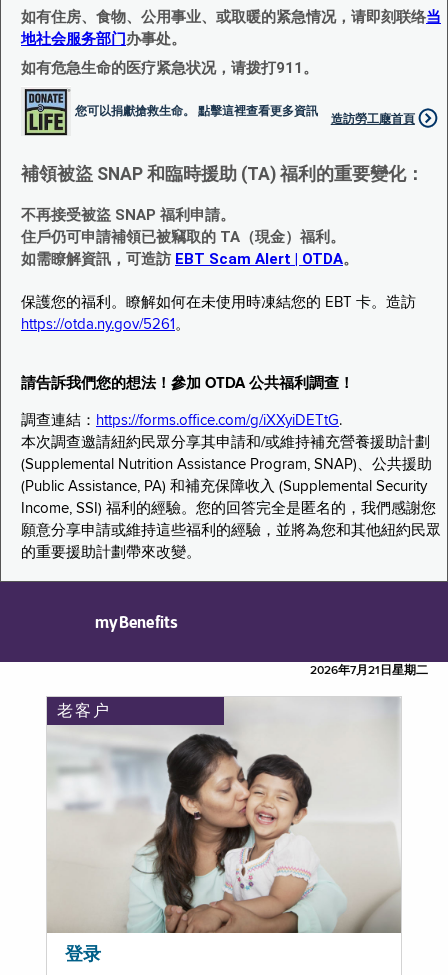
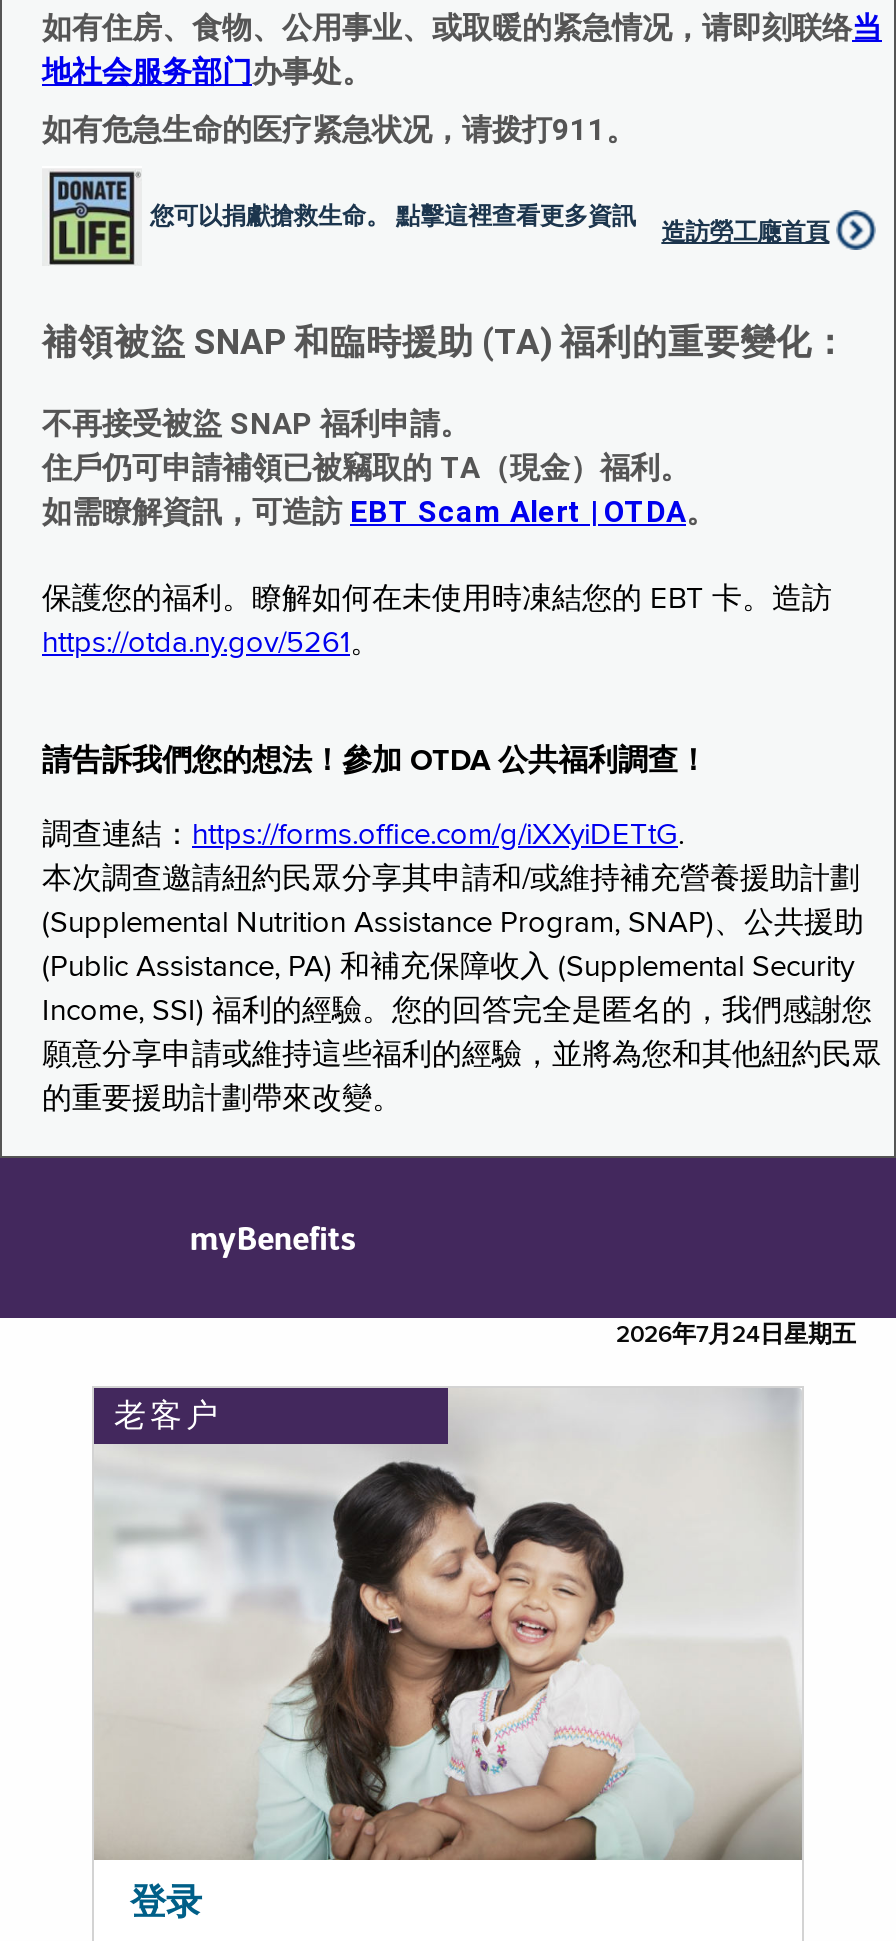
[310,665,428,677] 2026年7月21日星期二 -> [616,1324,856,1348] 2026年7月24日星期五

